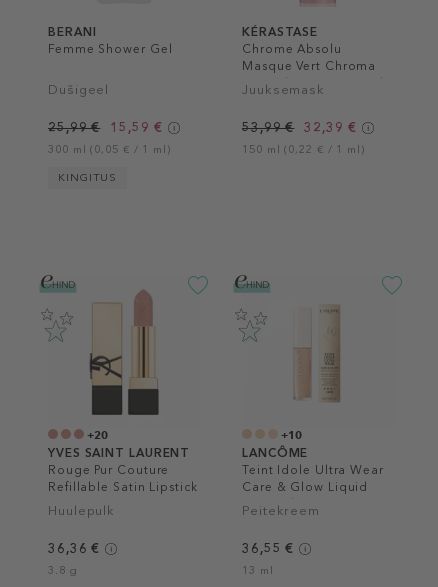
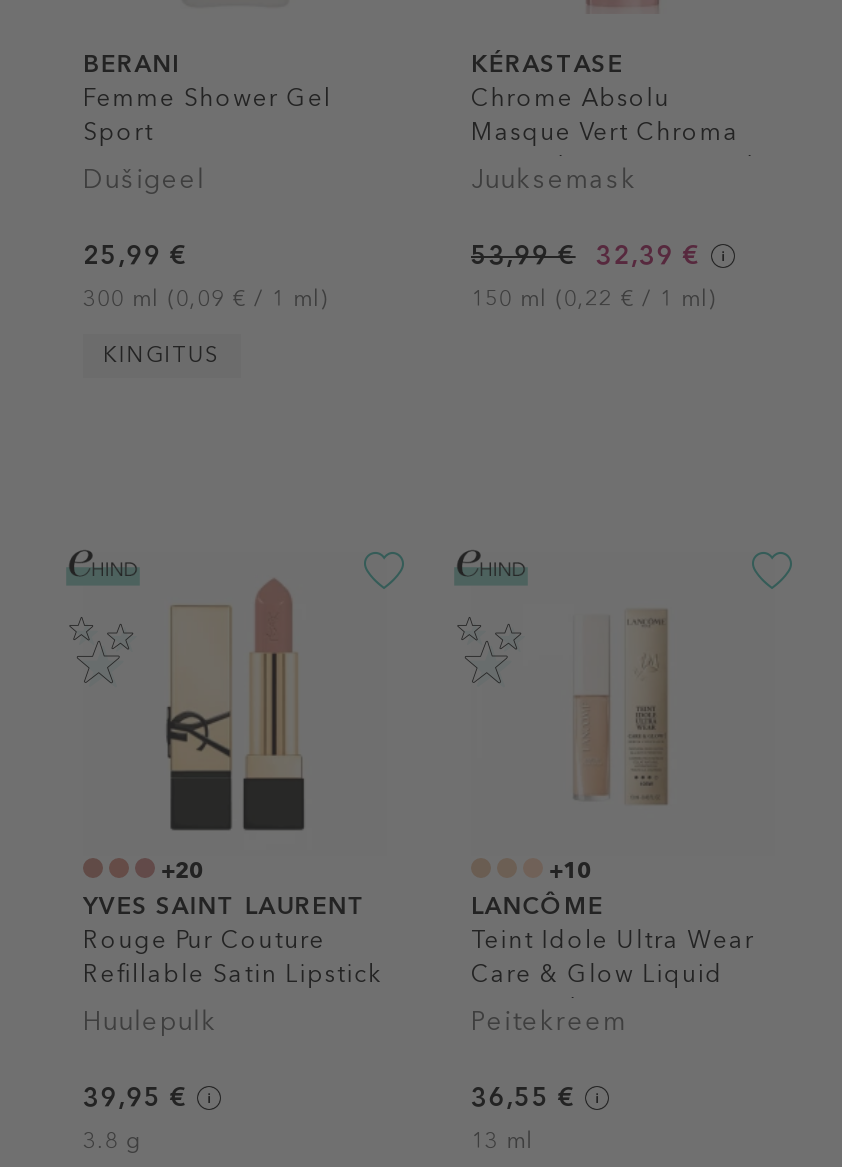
none -> [83,118,154,146] Sport
[48,120,171,156] 15,59 € | 300 ml (0,05 € / 1 ml) -> [83,286,329,312] 300 ml (0,09 € / 1 ml)
[48,541,100,556] 36,36 € -> [83,1082,188,1112] 39,95 €

